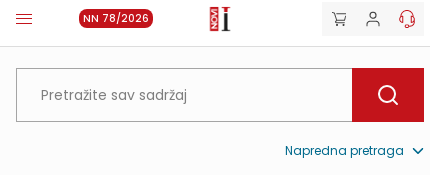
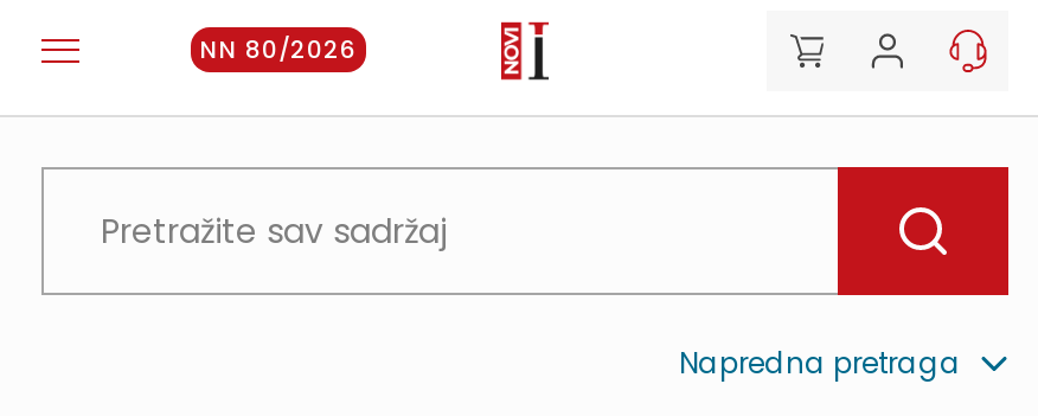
[83,11,149,26] NN 78/2026 -> [200,32,357,68] NN 80/2026

